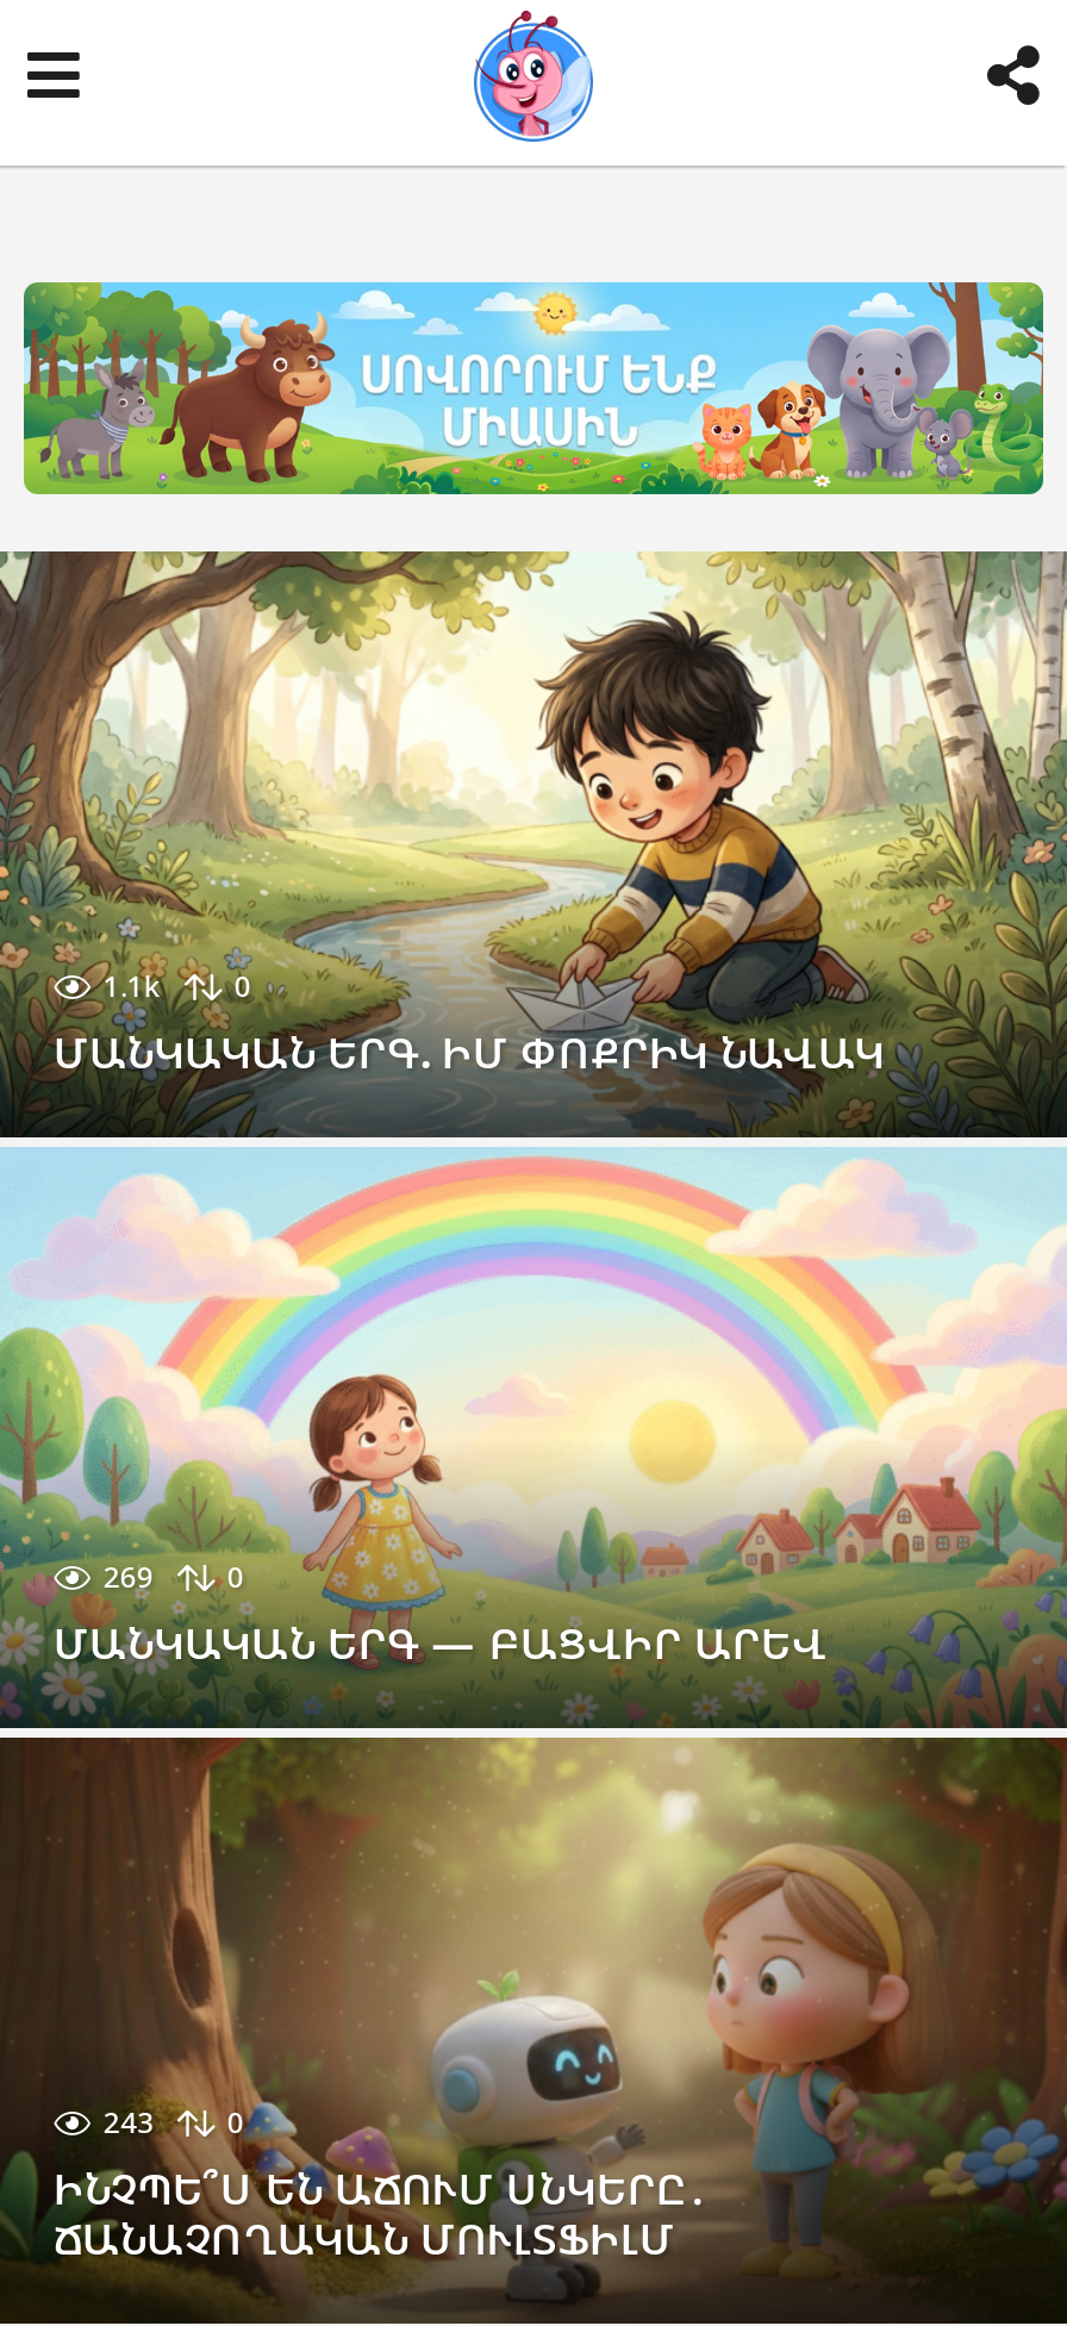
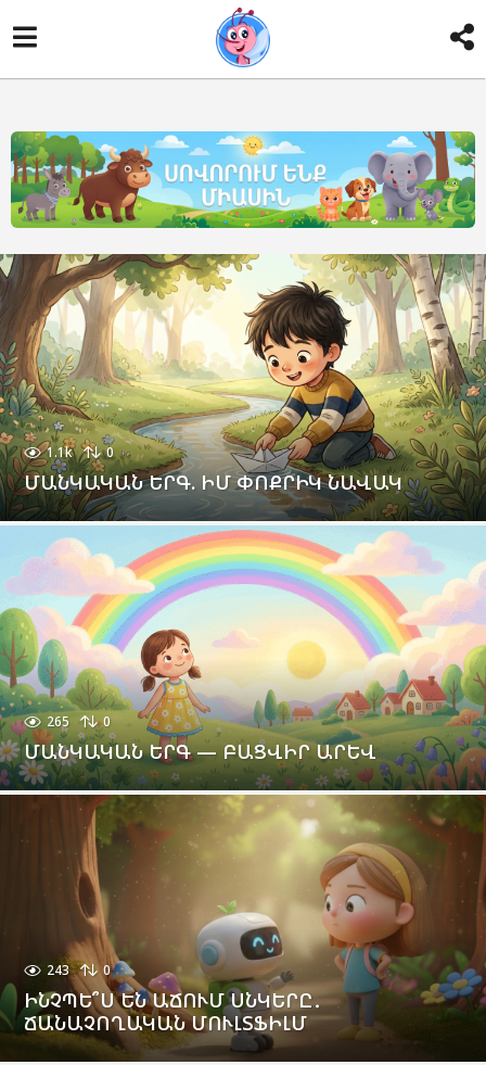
[103,1557,244,1597] 269 0 -> [47,712,111,731] 265 0

